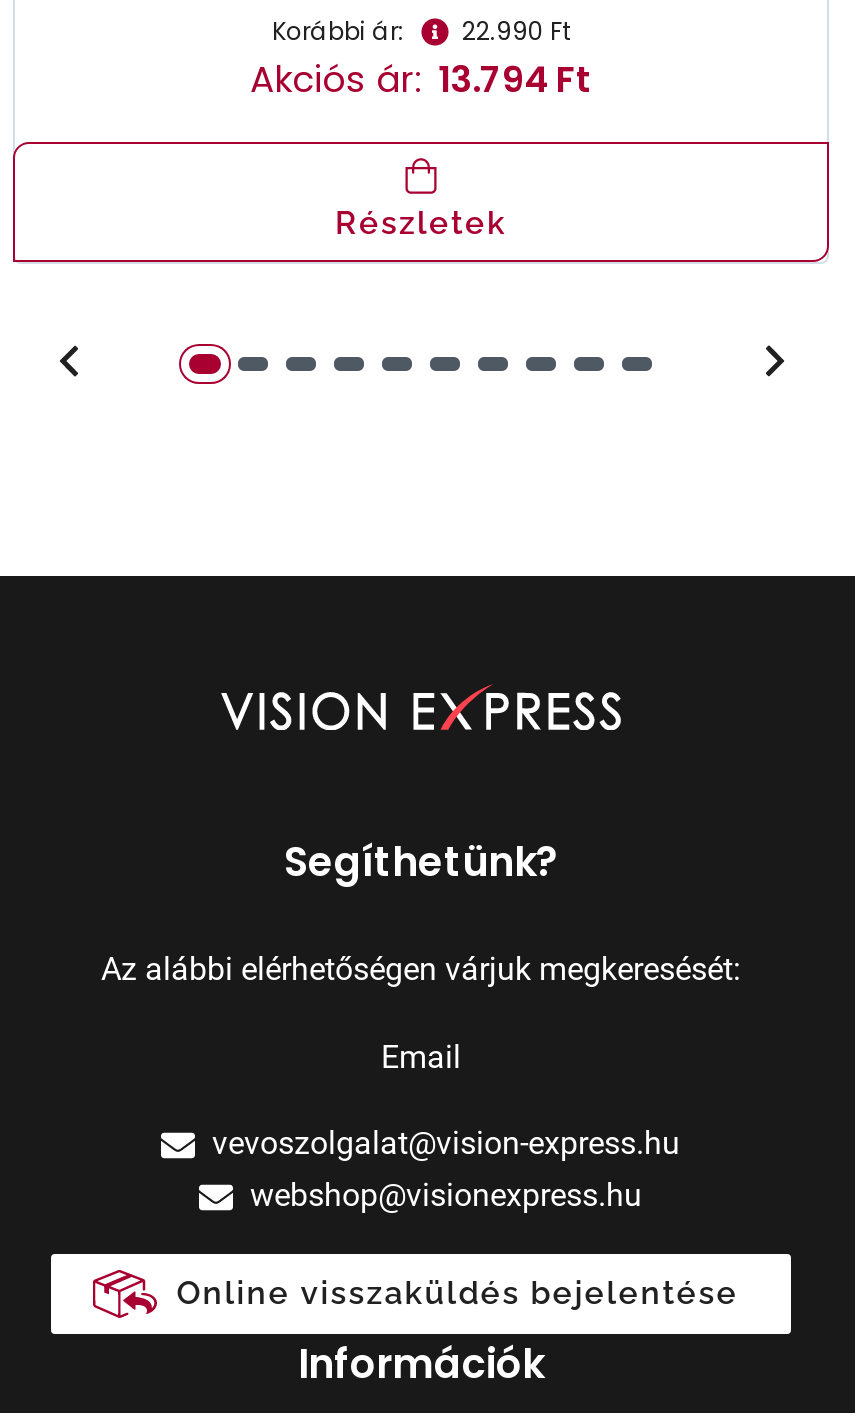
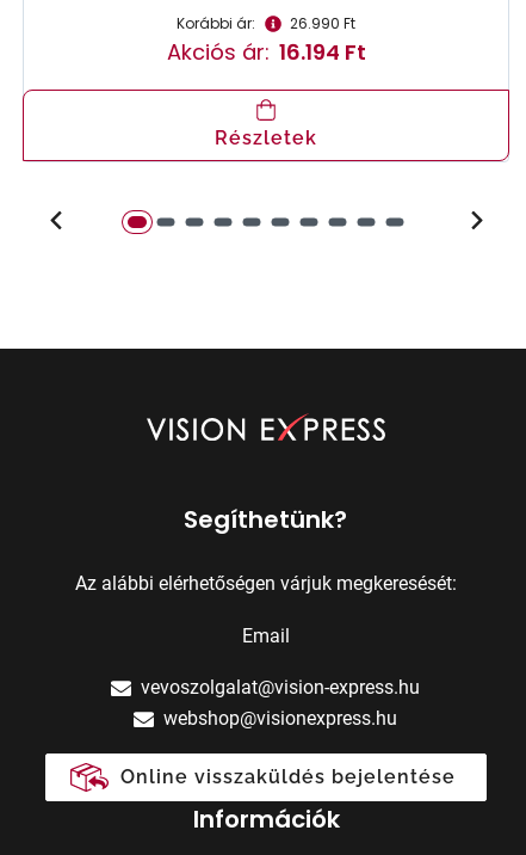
[272,14,570,48] Korábbi ár: 22.990 Ft -> [177,13,355,34] Korábbi ár: 26.990 Ft
[250,54,592,104] Akciós ár: 13.794 Ft -> [166,37,366,67] Akciós ár: 16.194 Ft

